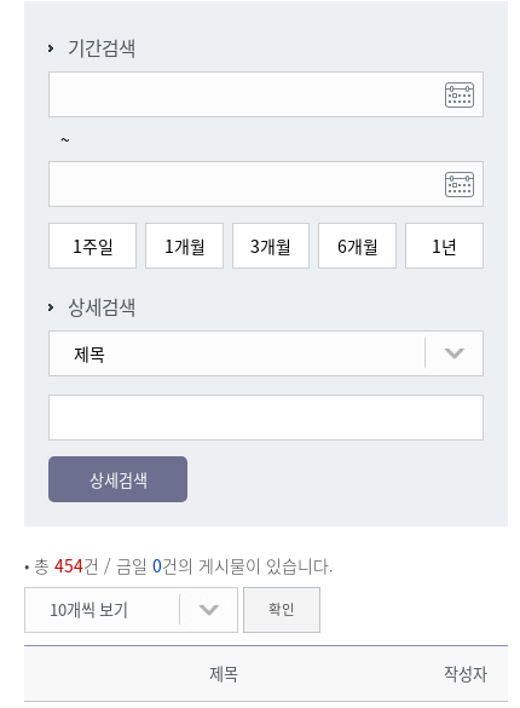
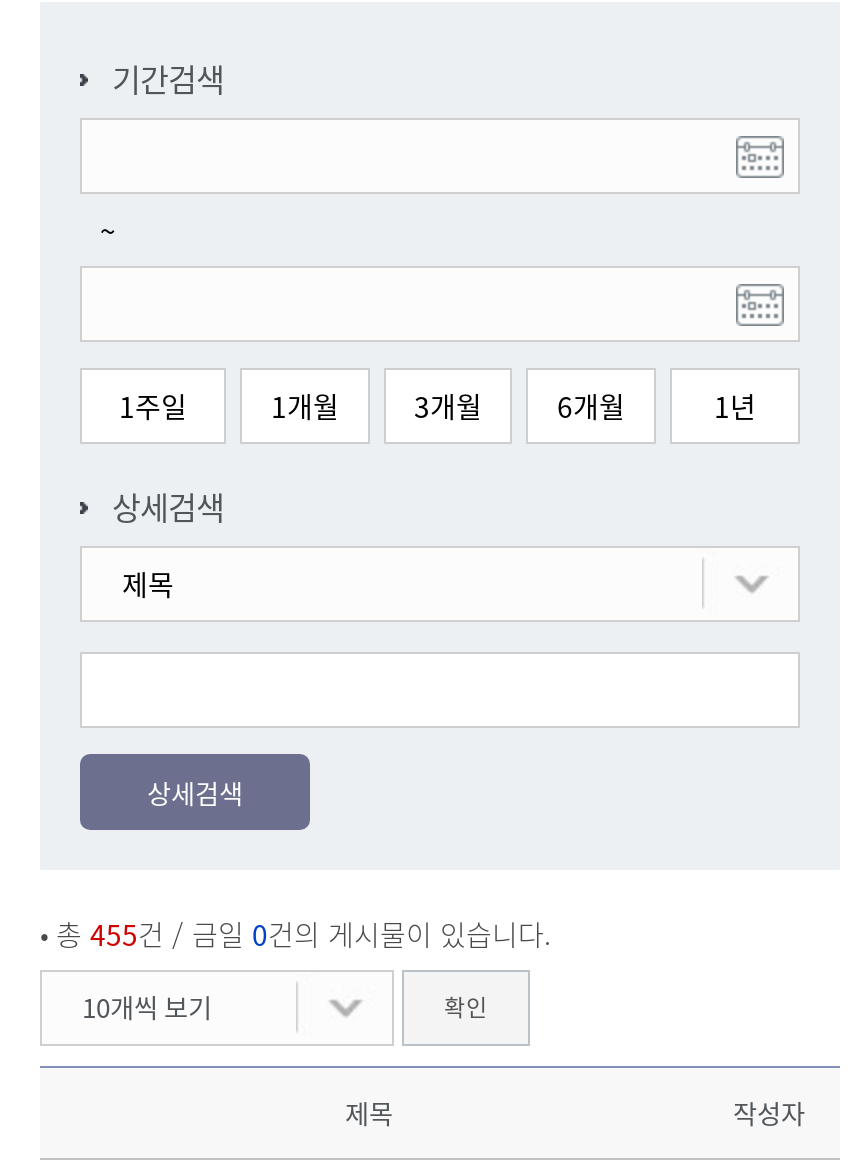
[24,553,334,577] • 총 454건 / 금일 0건의 게시물이 있습니다. -> [40,914,552,954] • 총 455건 / 금일 0건의 게시물이 있습니다.

